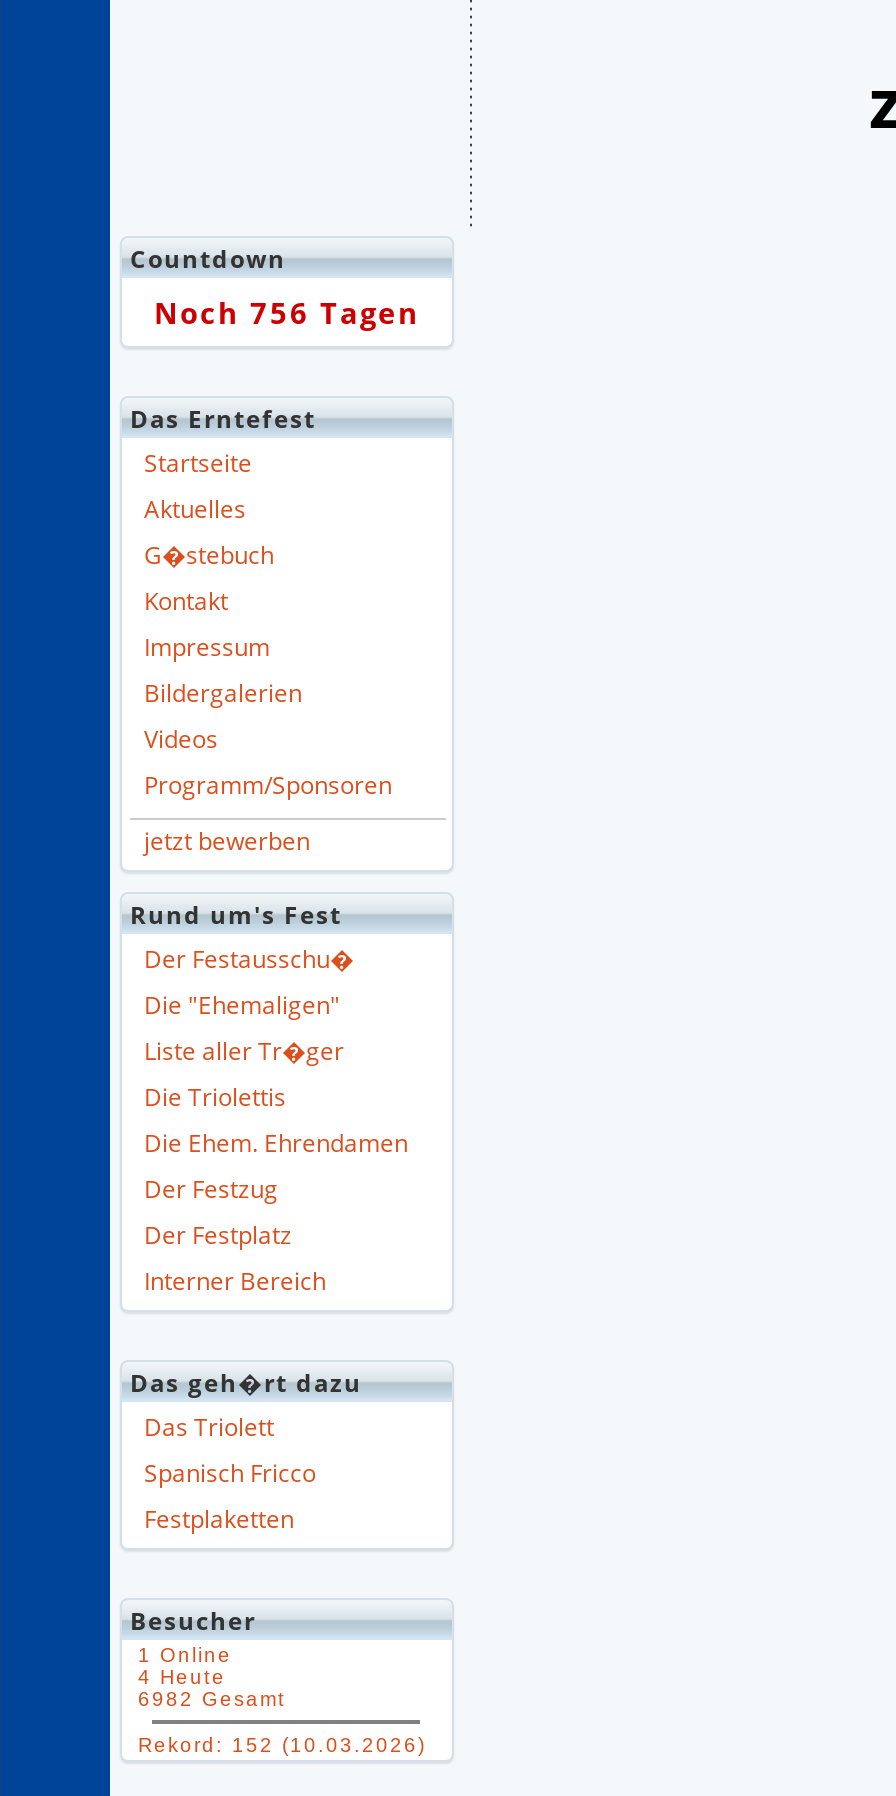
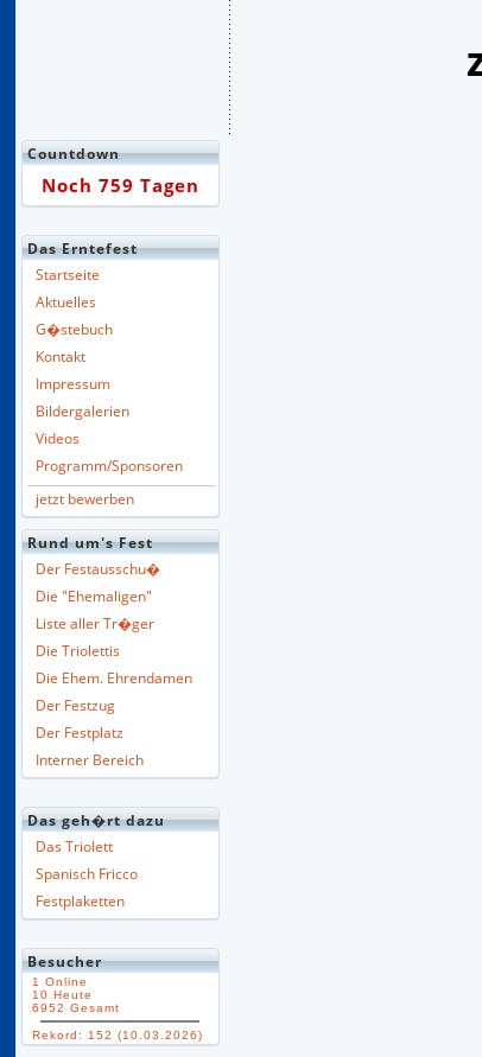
[154,292,420,332] Noch 756 Tagen -> [41,173,199,197] Noch 759 Tagen
[122,1666,226,1688] 4 Heute -> [23,988,93,1001] 10 Heute
[122,1688,286,1710] 6982 Gesamt -> [23,1001,120,1014] 6952 Gesamt

